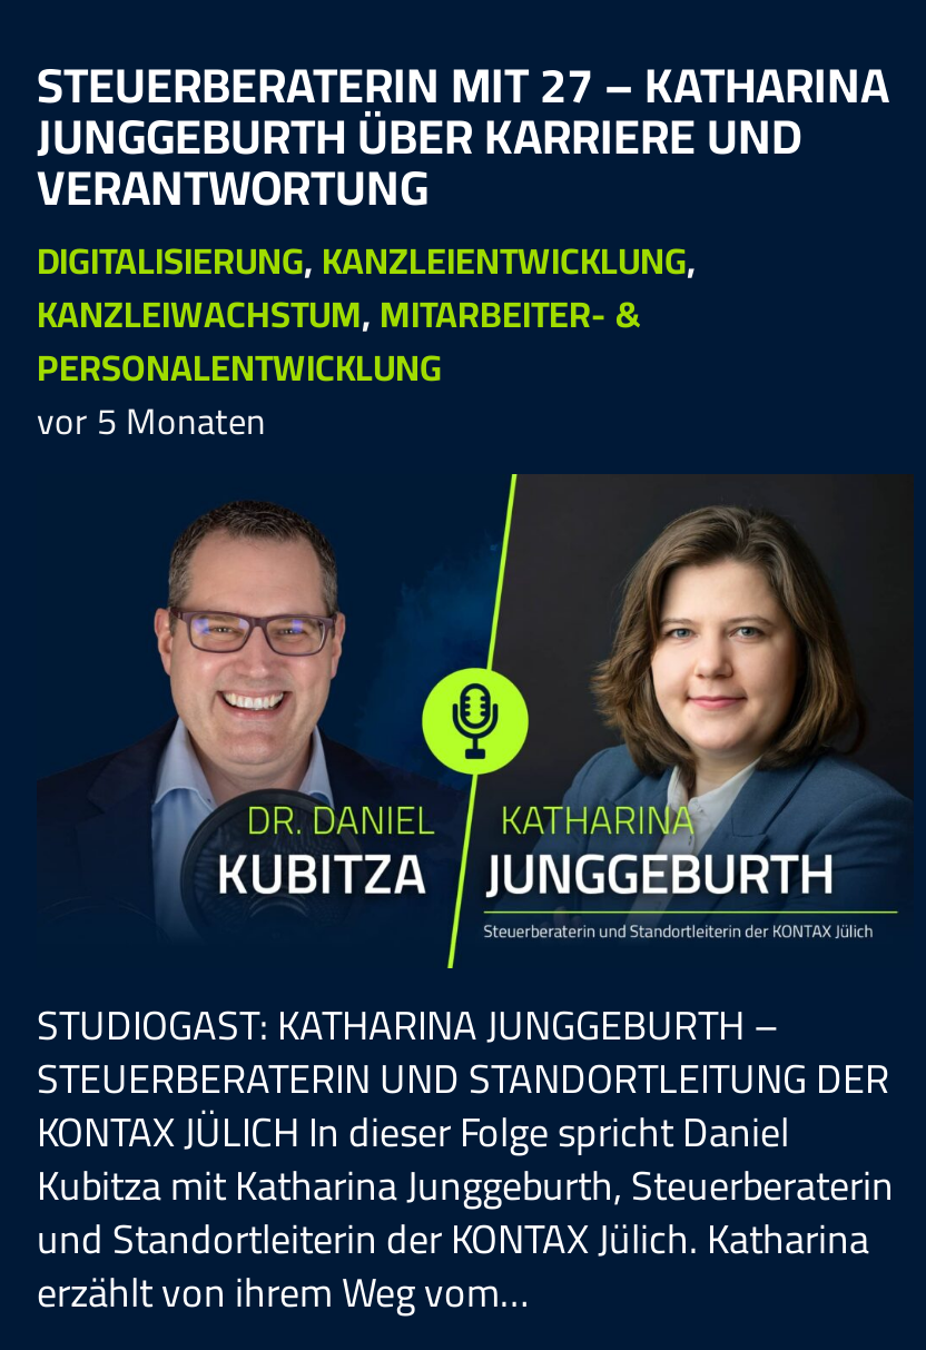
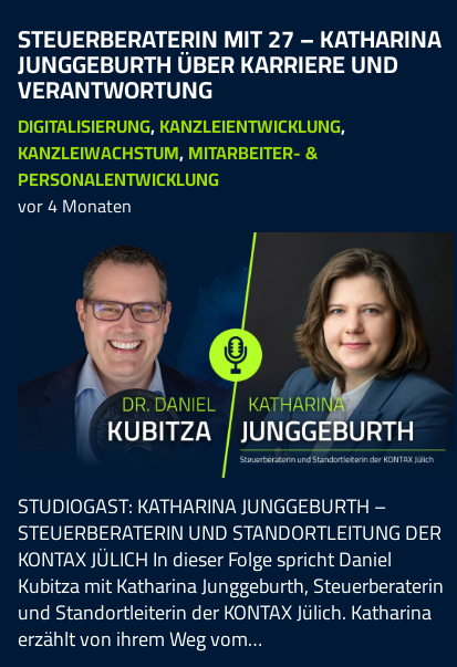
[37,387,266,453] vor 5 Monaten -> [18,189,132,222] vor 4 Monaten

